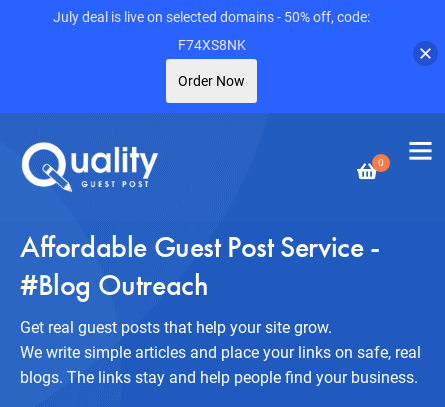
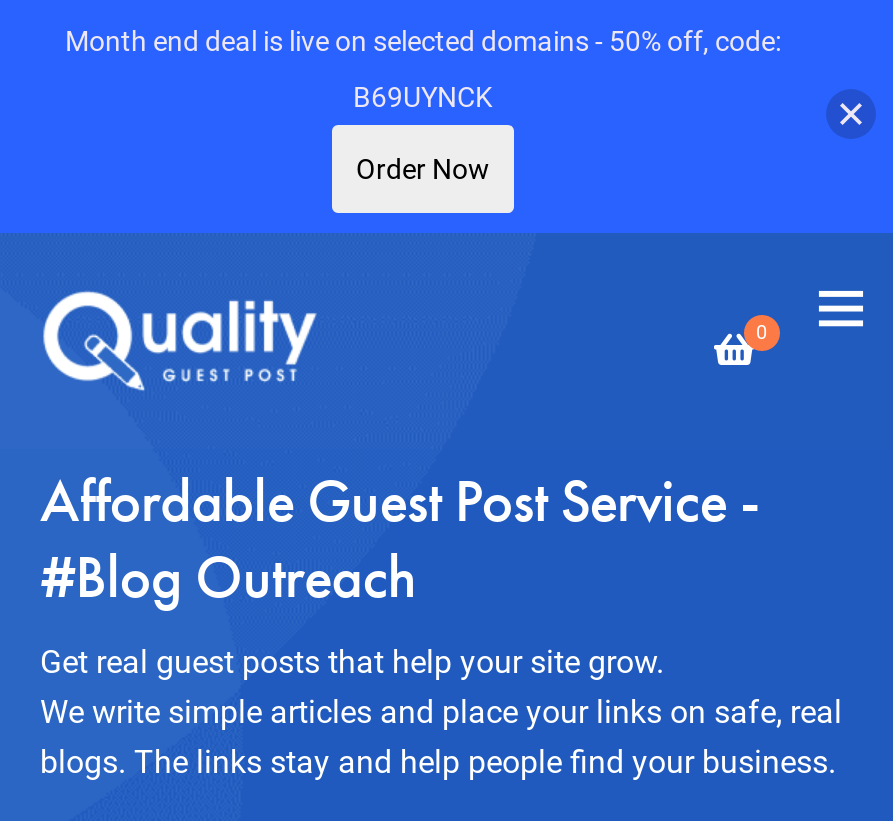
[53,9,370,25] July deal is live on selected domains - 50% off, code: -> [65,25,781,57] Month end deal is live on selected domains - 50% off, code:
[177,37,245,53] F74XS8NK -> [353,81,493,113] B69UYNCK

